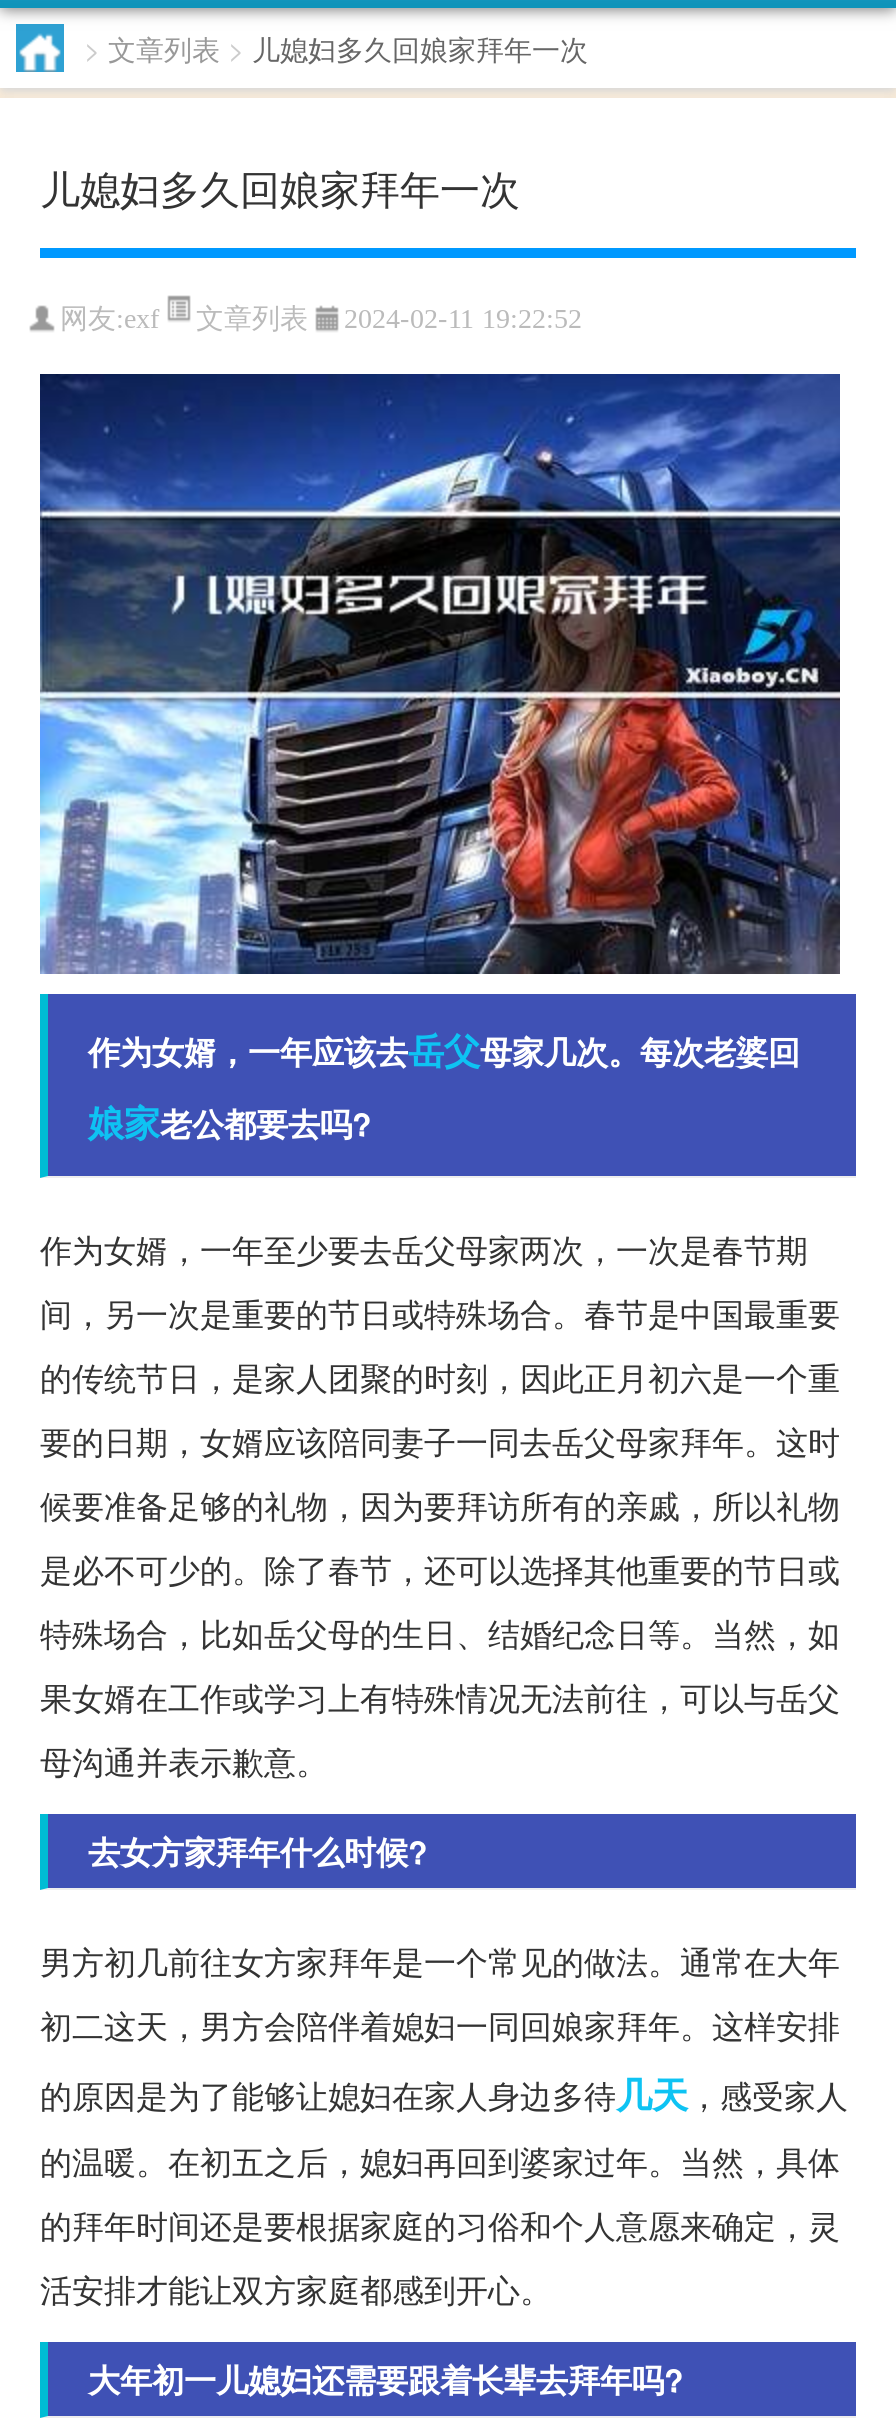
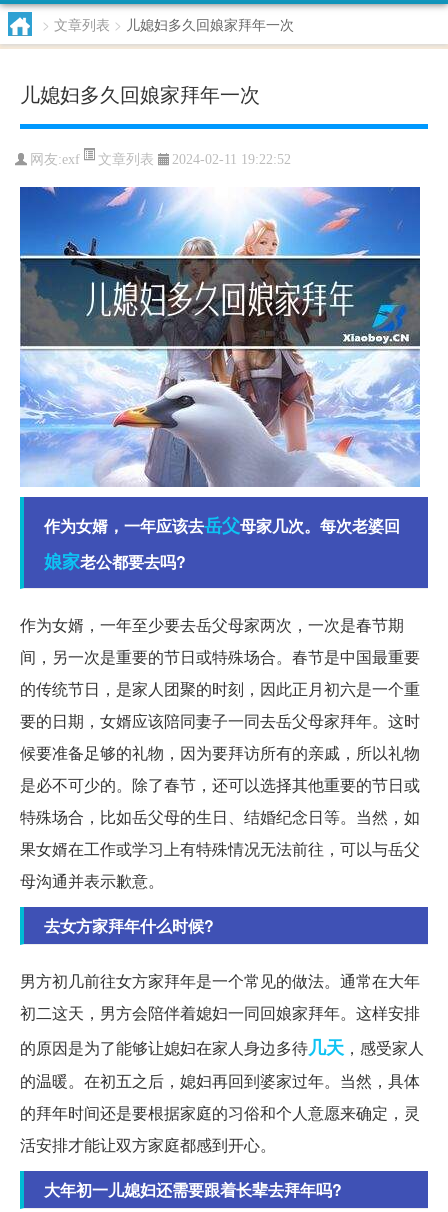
[38,372,842,976] [image] -> [19,186,421,488] [image]

